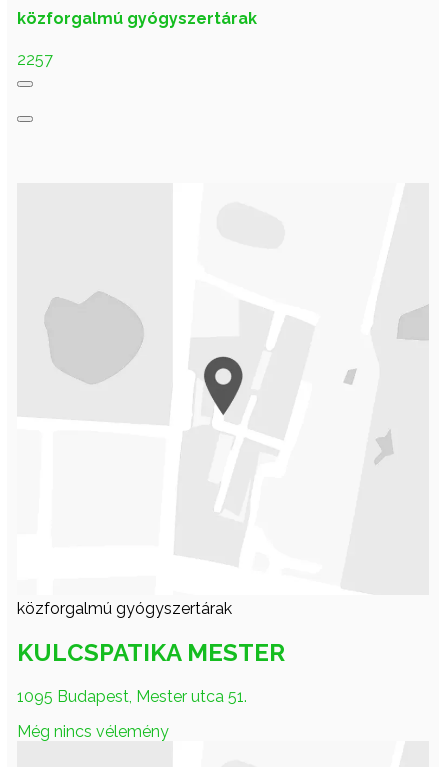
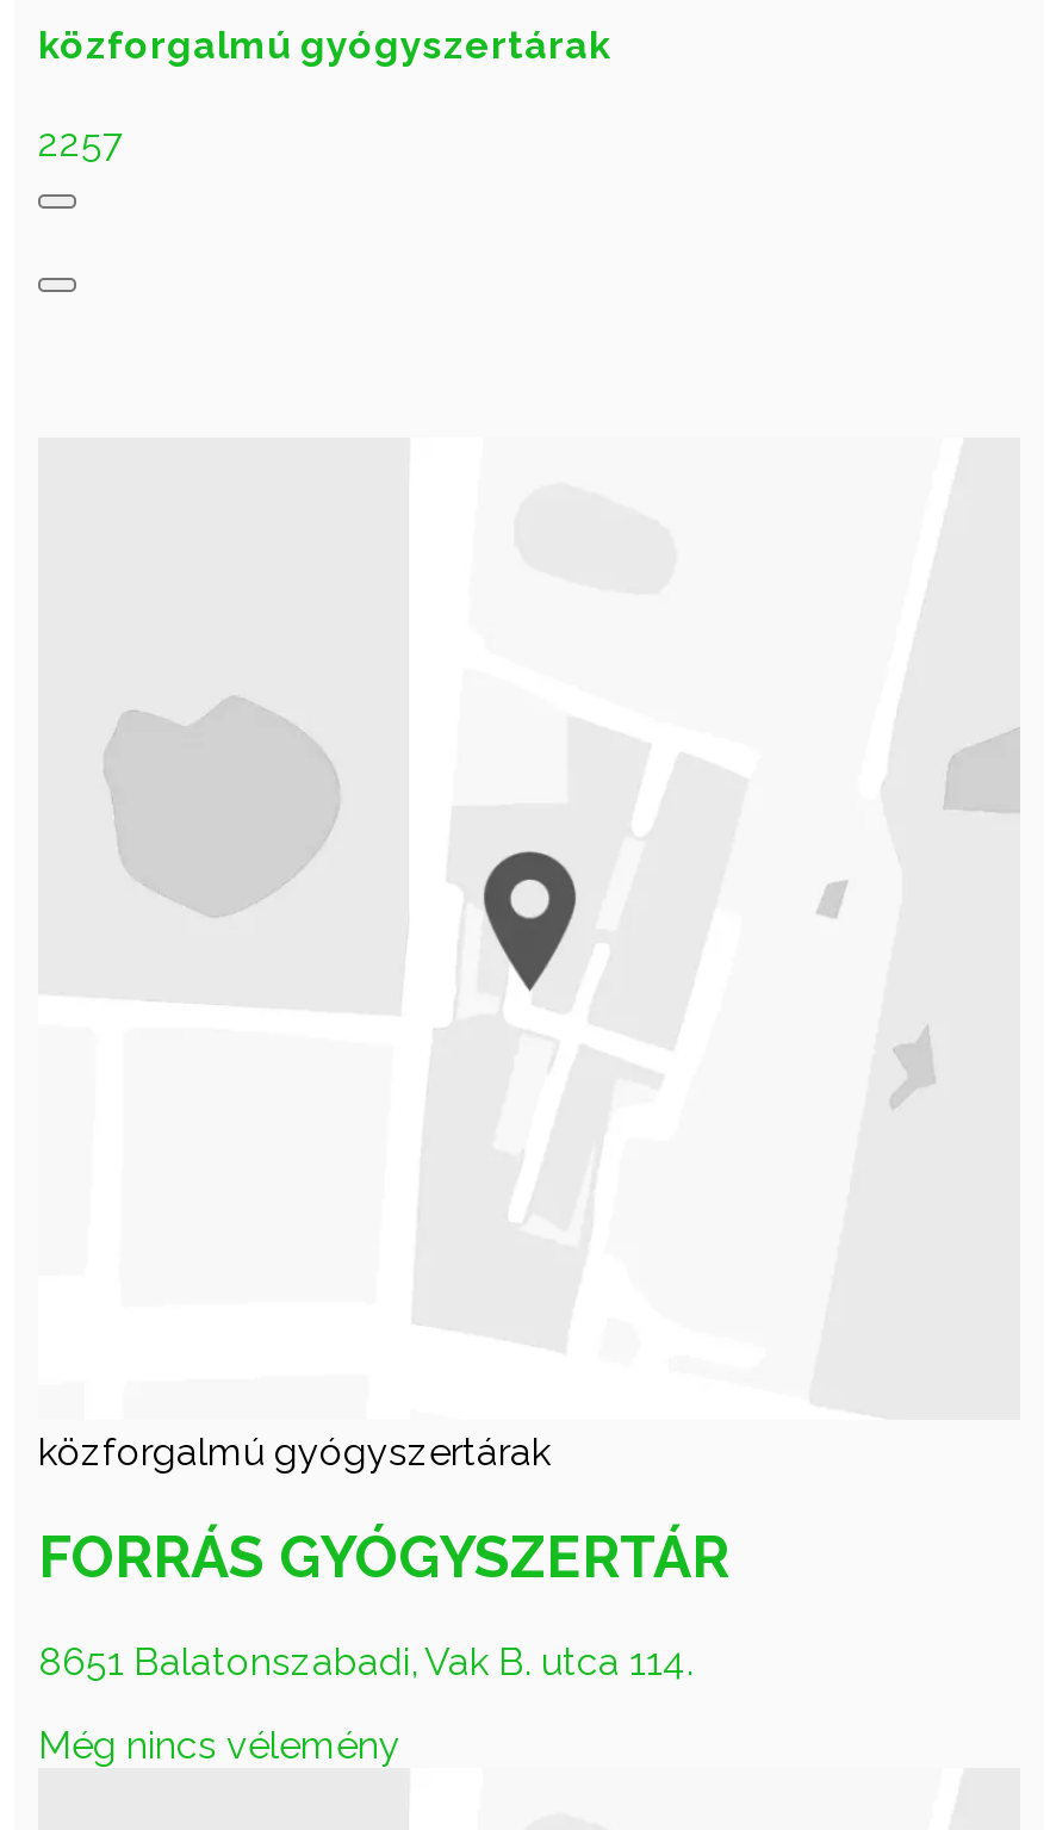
[17,638,285,667] KULCSPATIKA MESTER -> [38,1522,729,1591] FORRÁS GYÓGYSZERTÁR
[17,687,247,706] 1095 Budapest, Mester utca 51. -> [38,1638,694,1684] 8651 Balatonszabadi, Vak B. utca 114.

